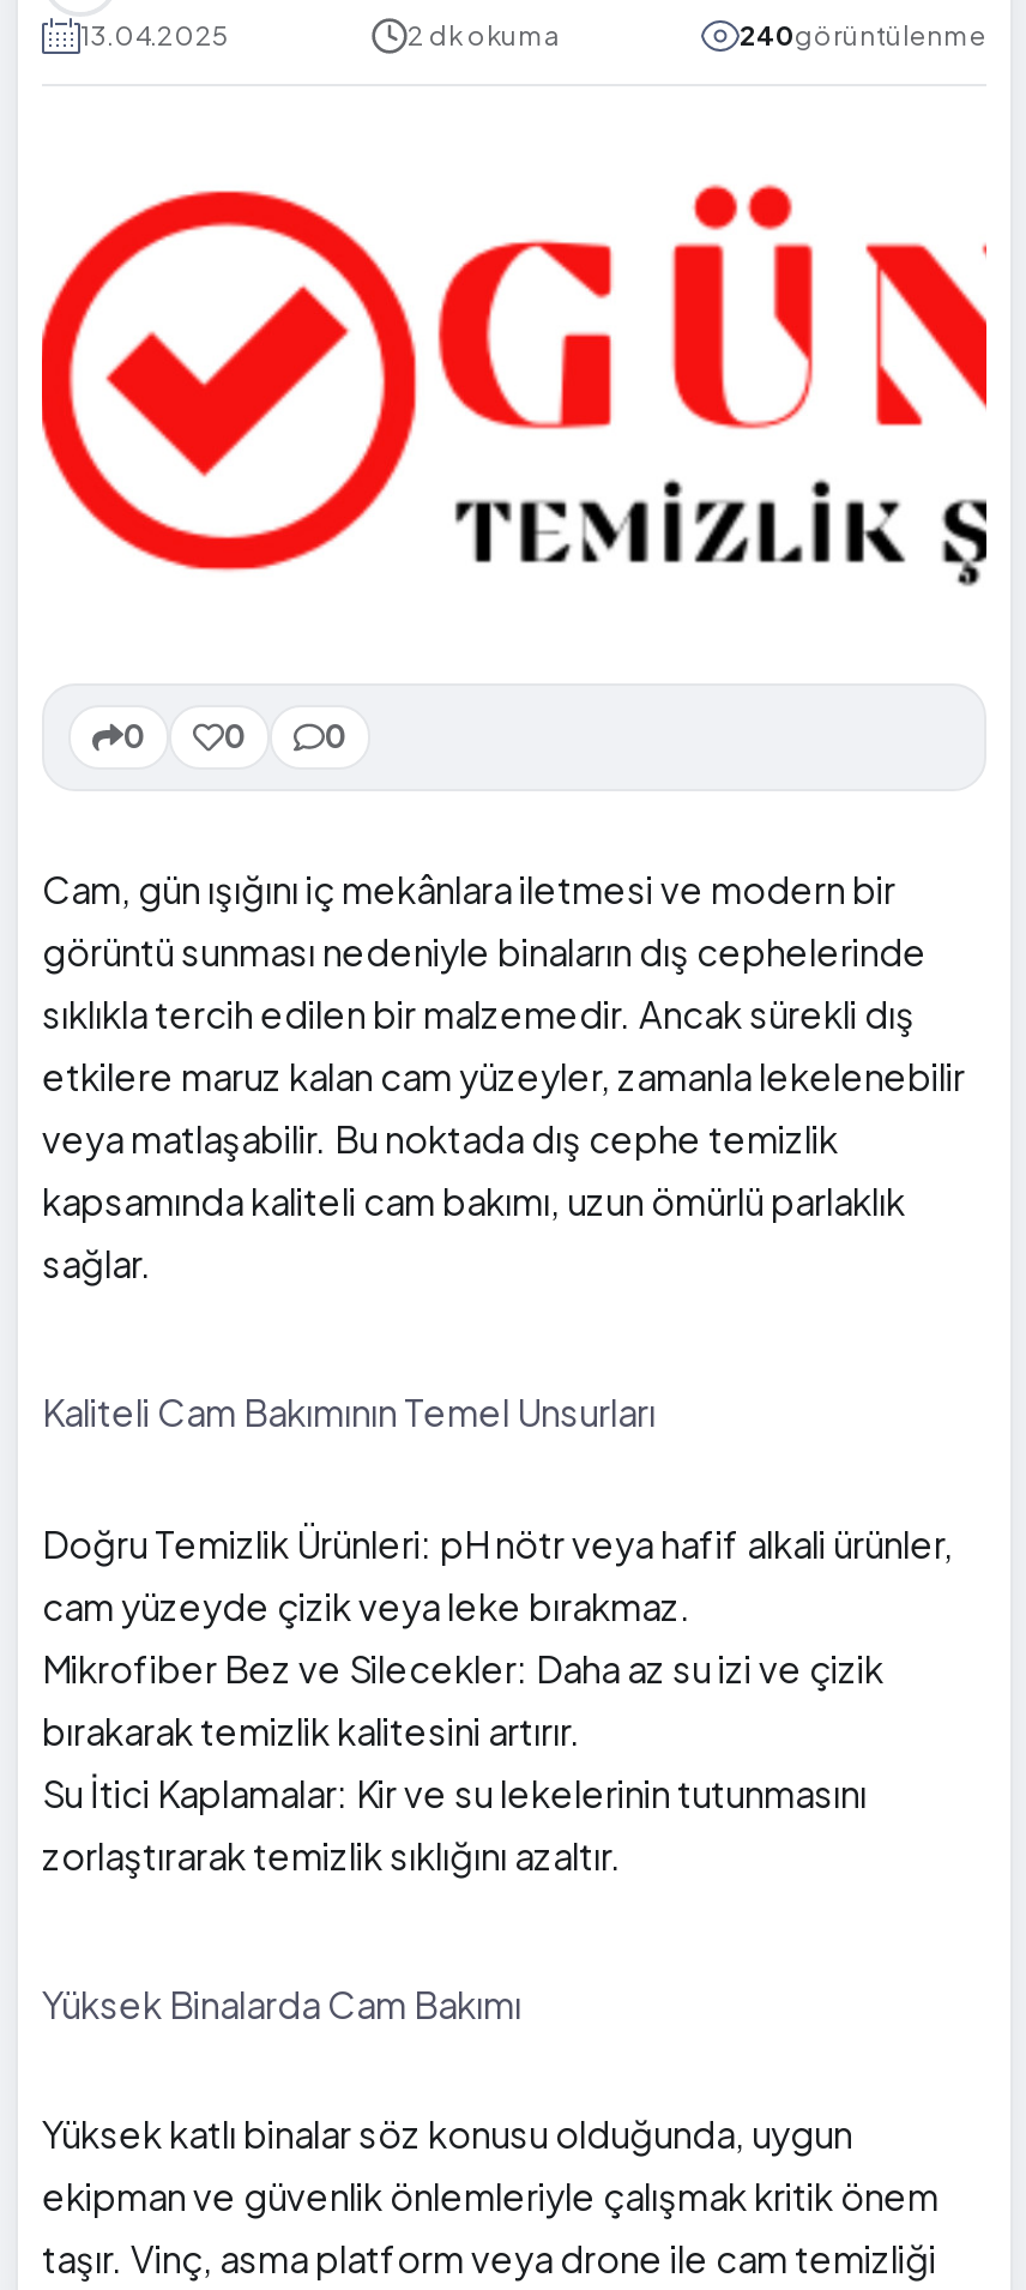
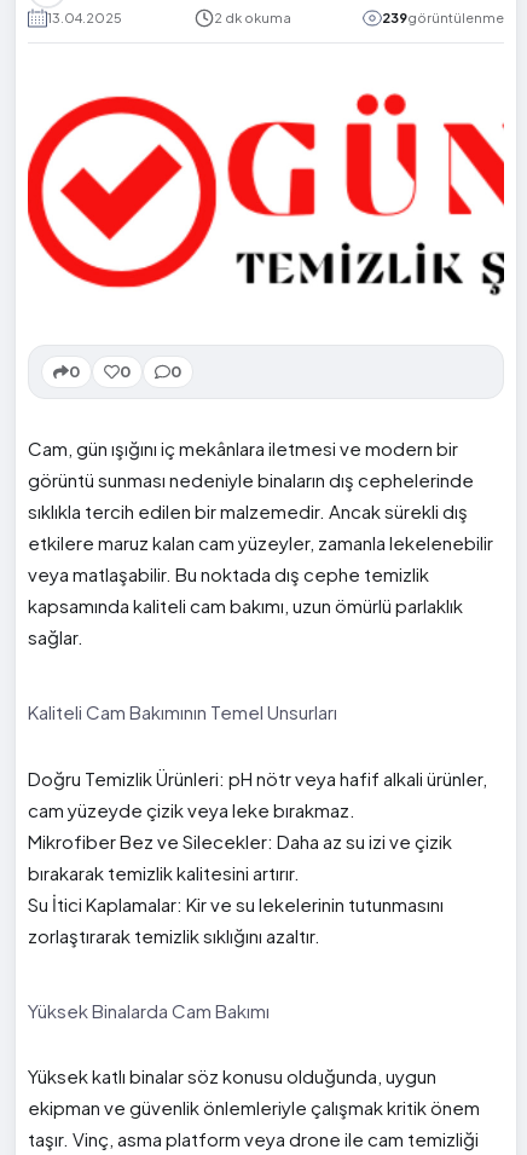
[740,19,986,50] 240görüntülenme -> [382,10,504,25] 239görüntülenme

